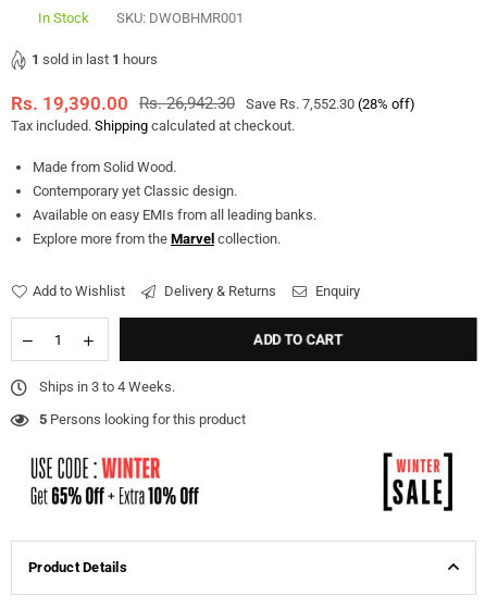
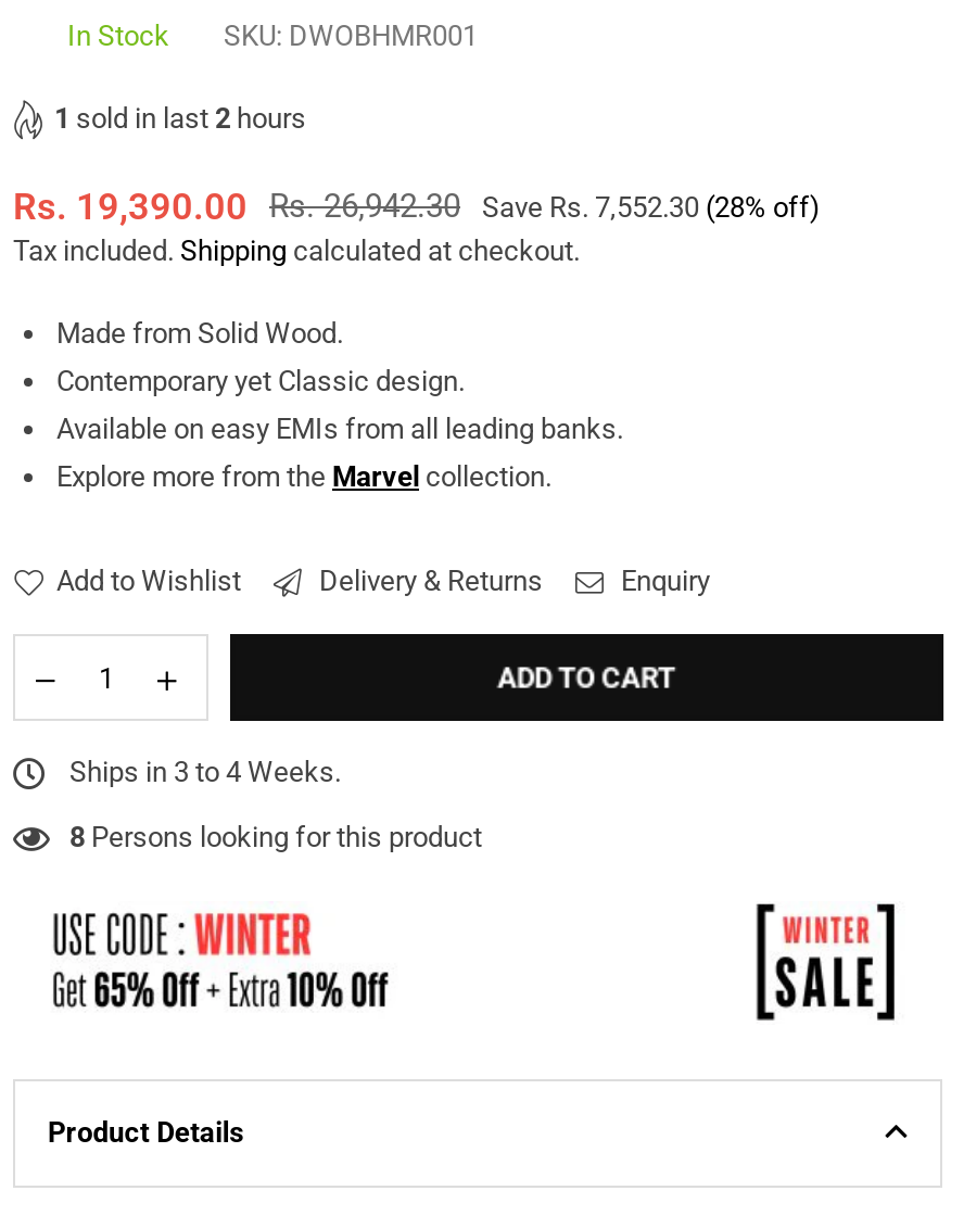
[32,51,158,67] 1 sold in last 1 hours -> [54,102,306,134] 1 sold in last 2 hours
[39,412,246,428] 5 Persons looking for this product -> [69,822,482,854] 8 Persons looking for this product

